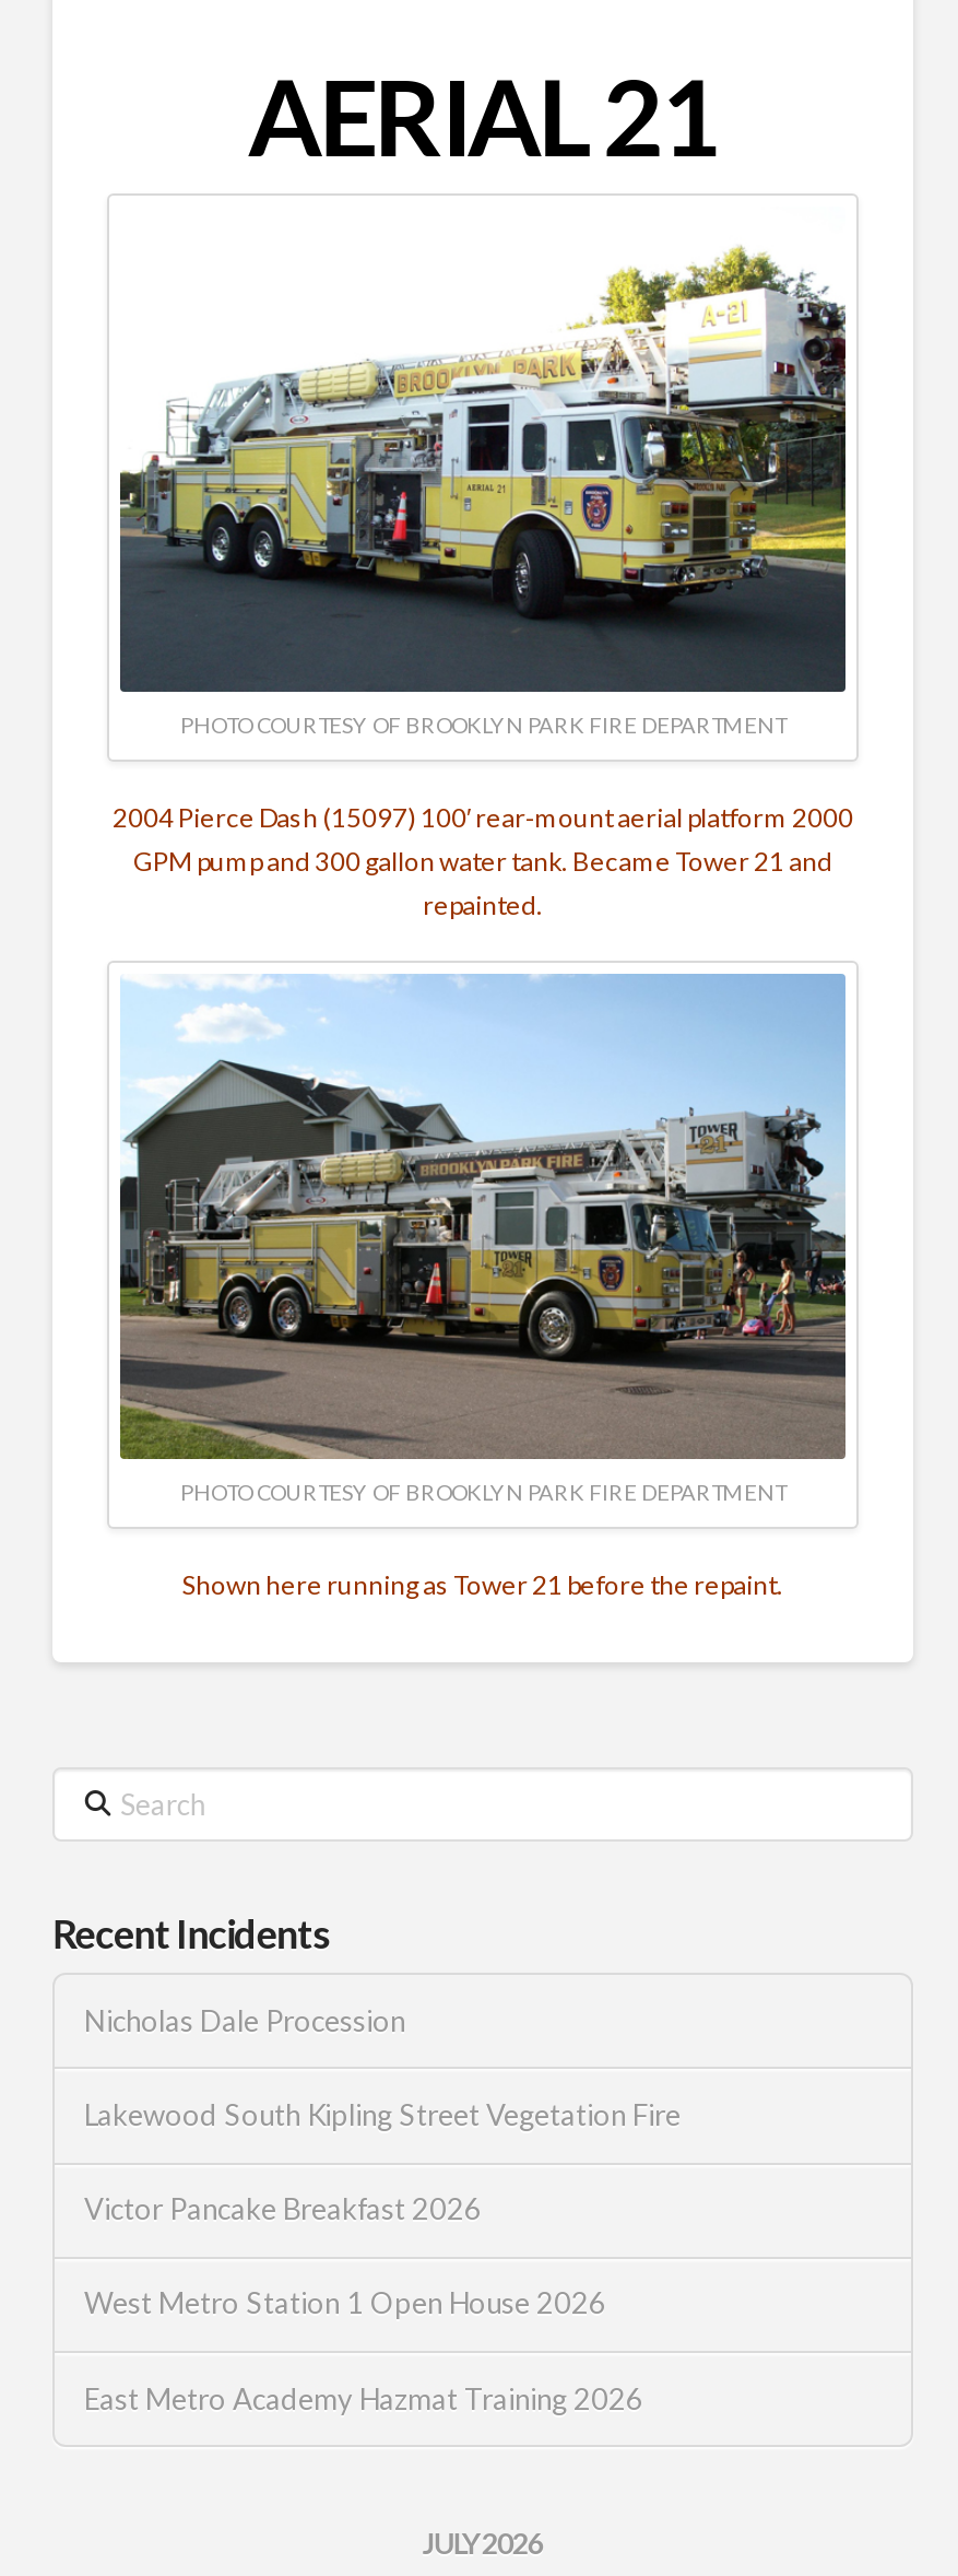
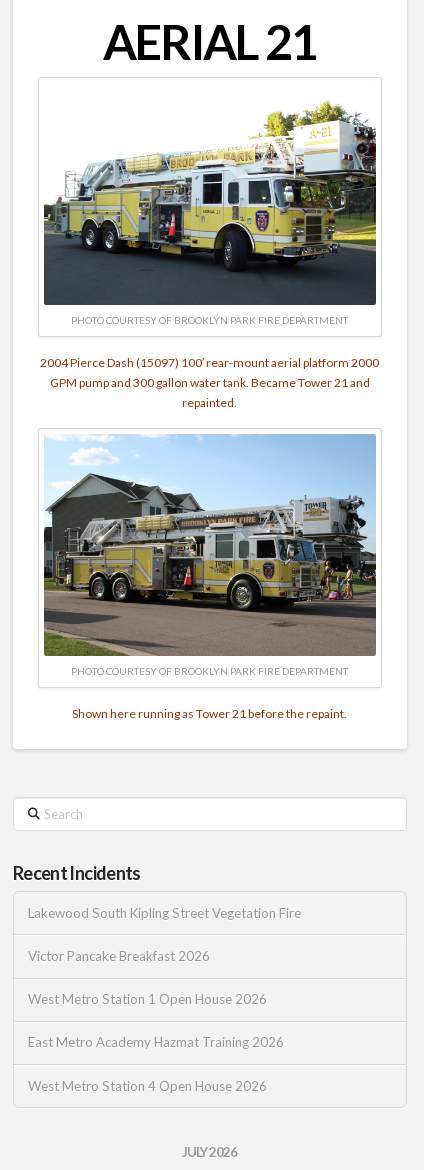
[84,2002,405,2037] Nicholas Dale Procession -> none
moved [84,2097,681,2416] -> [27,905,300,1050]: Lakewood South Kipling Street Vegetation Fire | Victor Pancake Breakfast 2026 | West Metro Station 1 Open House 2026 | East Metro Academy Hazmat Training 2026
none -> [27,1078,266,1094] West Metro Station 4 Open House 2026

